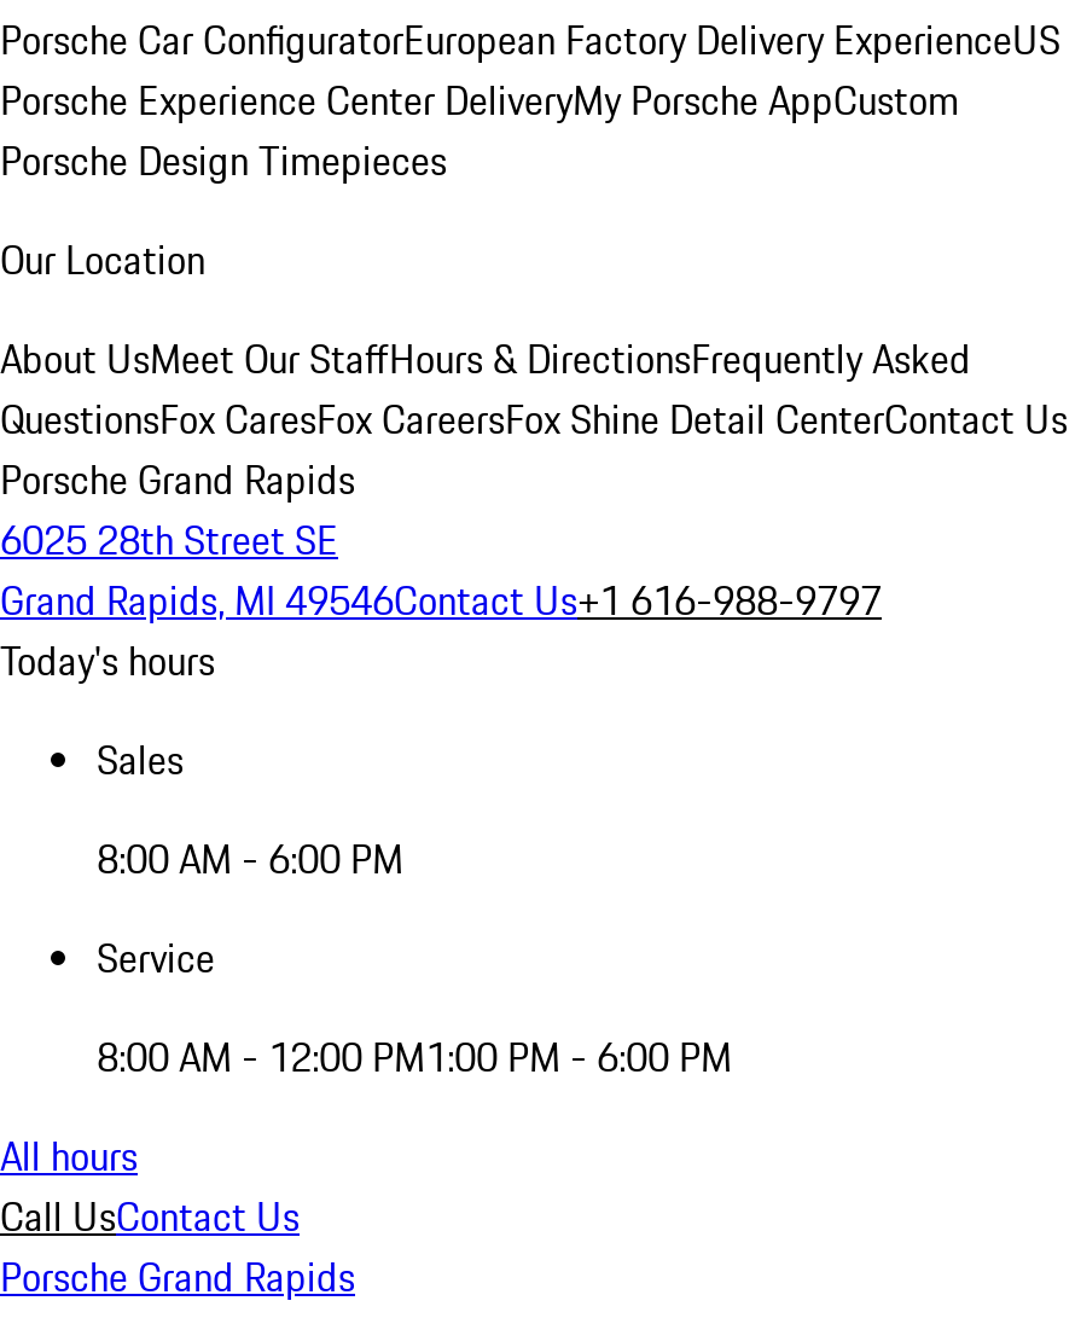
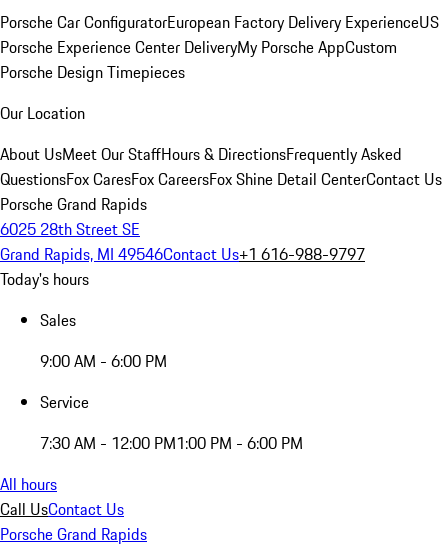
[97,830,403,888] 8:00 AM - 6:00 PM -> [40,349,167,373] 9:00 AM - 6:00 PM
[97,1028,732,1086] 8:00 AM - 12:00 PM1:00 PM - 6:00 PM -> [40,431,303,455] 7:30 AM - 12:00 PM1:00 PM - 6:00 PM

